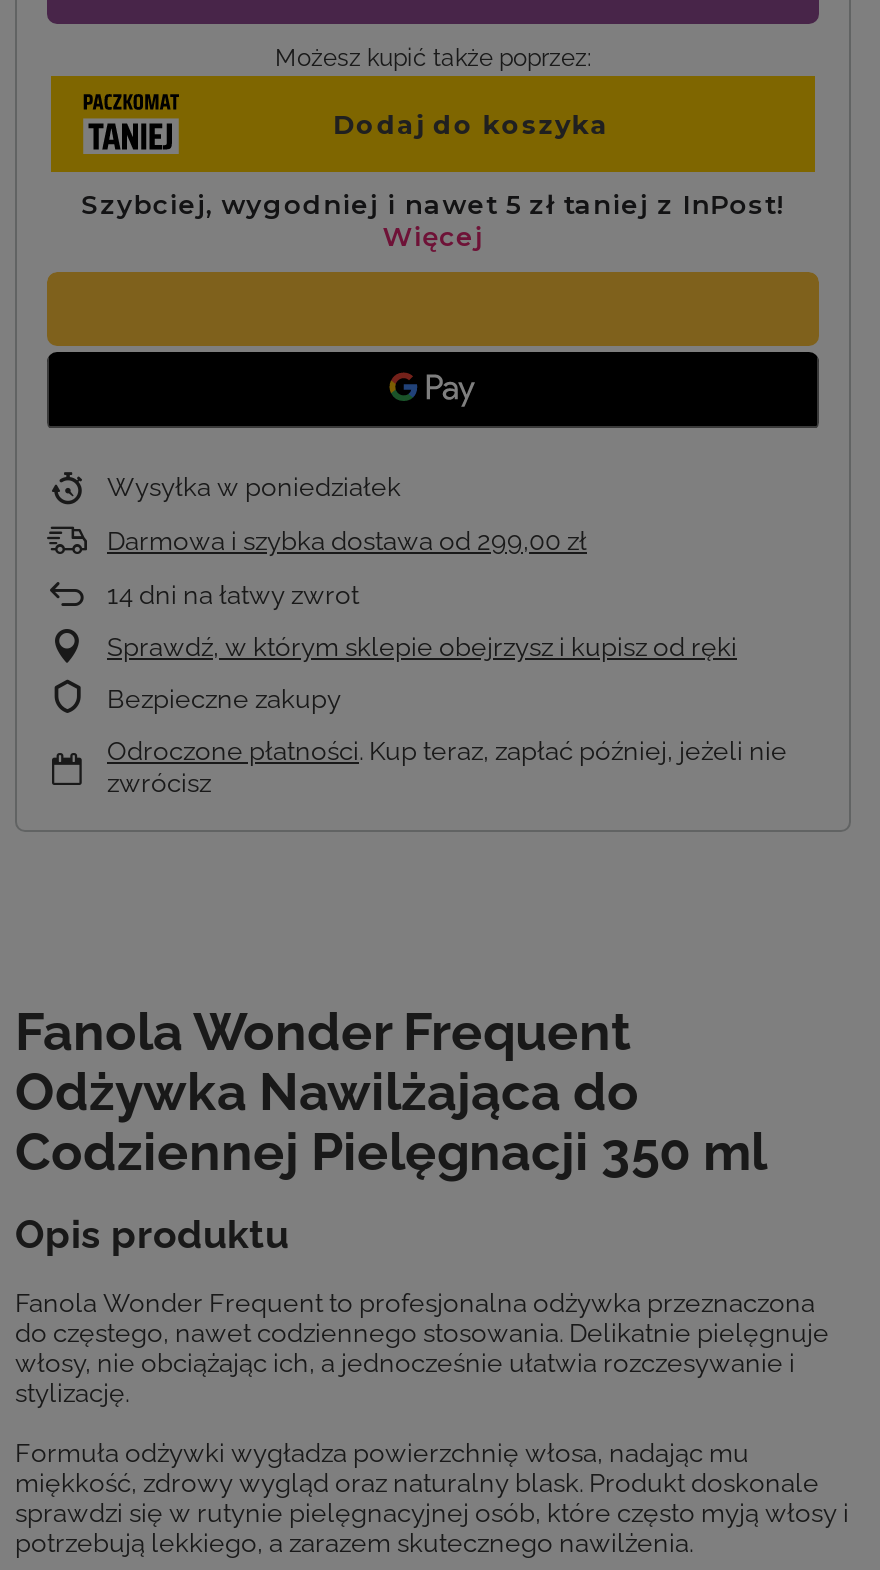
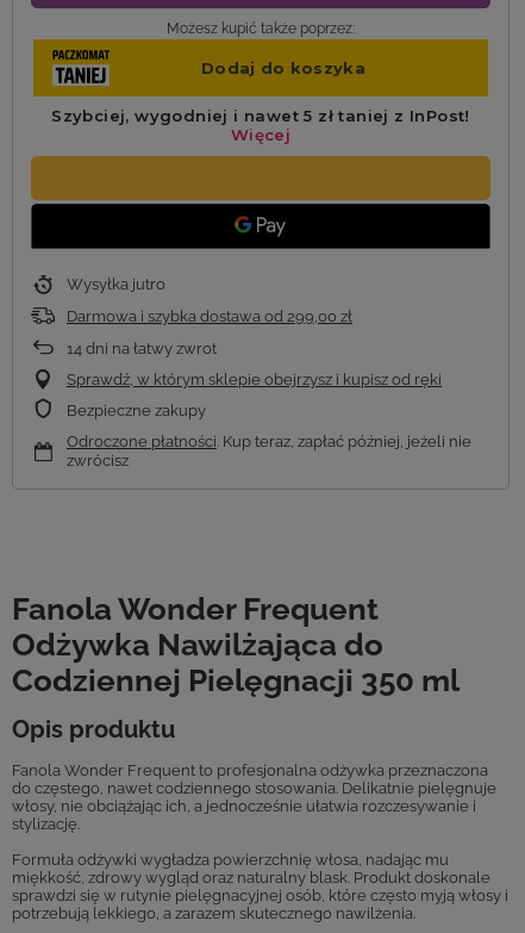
[107,472,401,502] Wysyłka w poniedziałek -> [67,275,165,293] Wysyłka jutro

